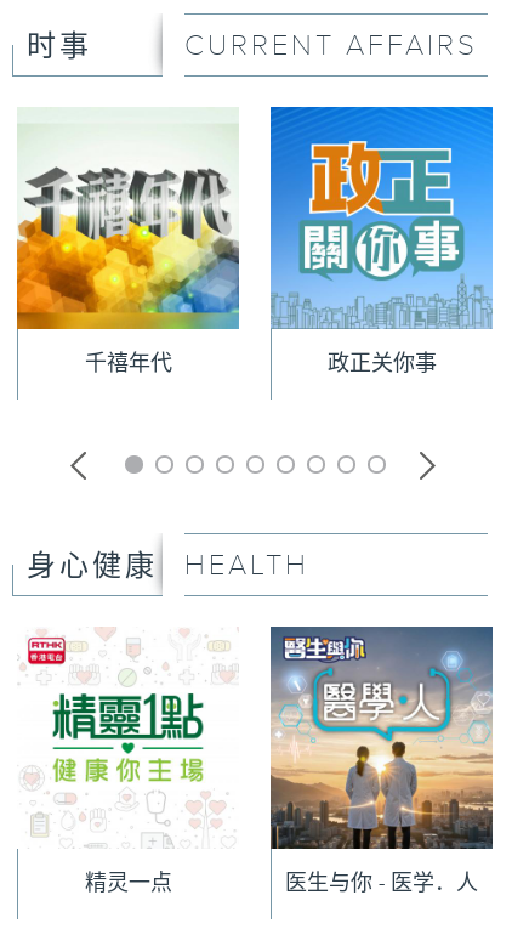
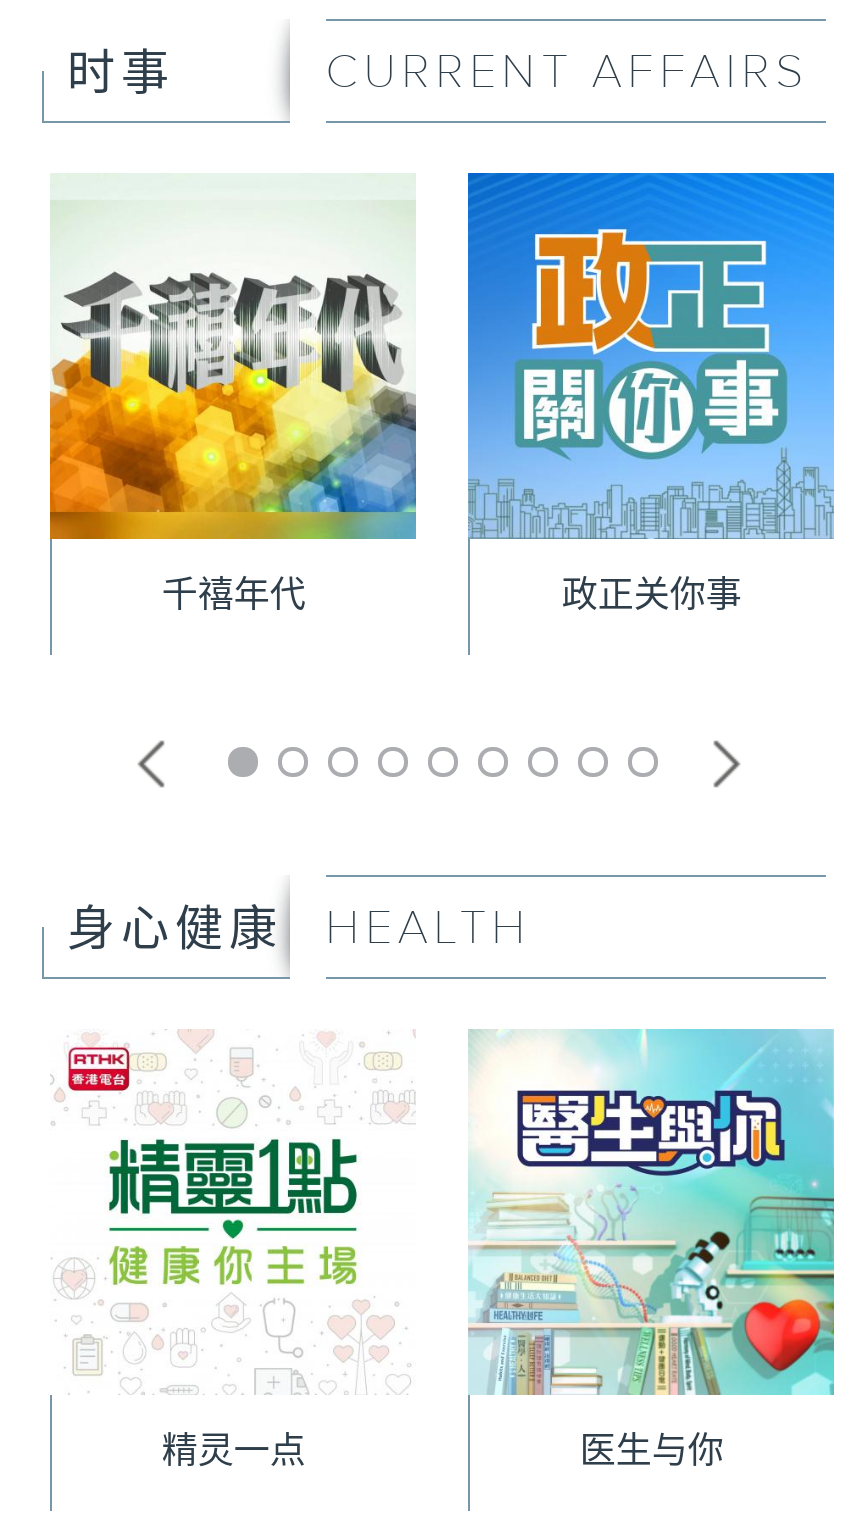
[269,625,494,896] [image] | 医生与你 - 医学．人 -> [468,1027,836,1473] [image] | 医生与你

